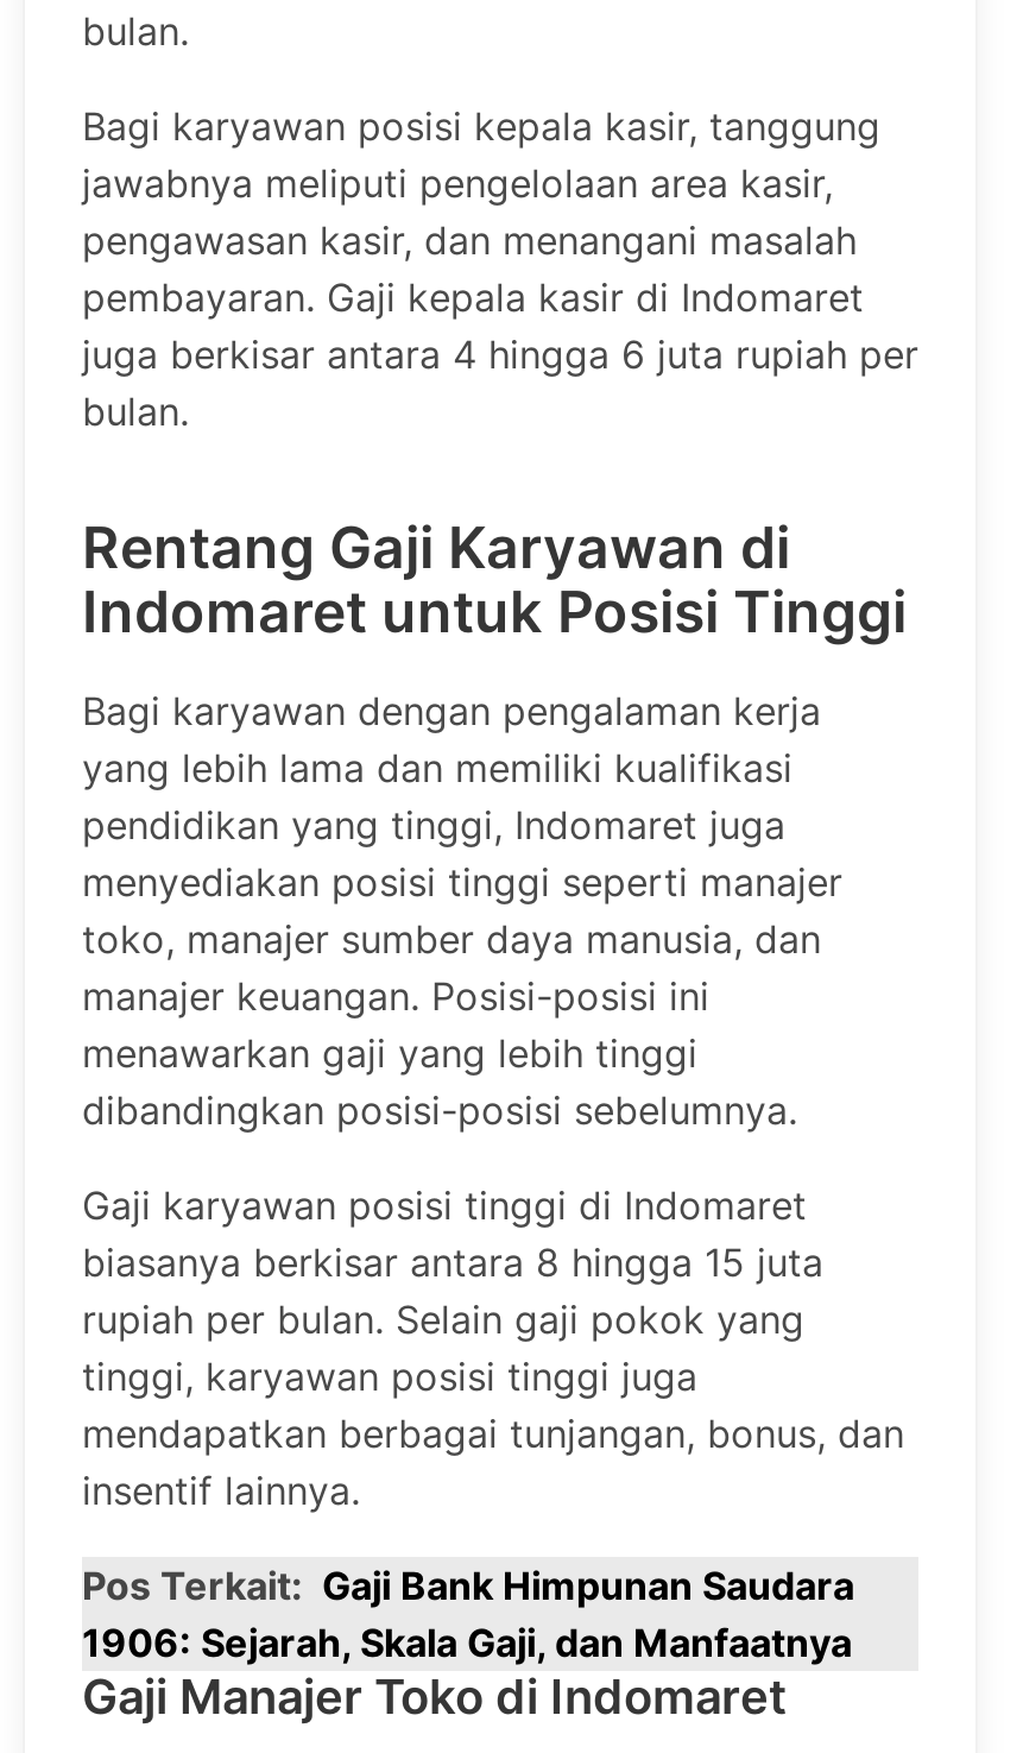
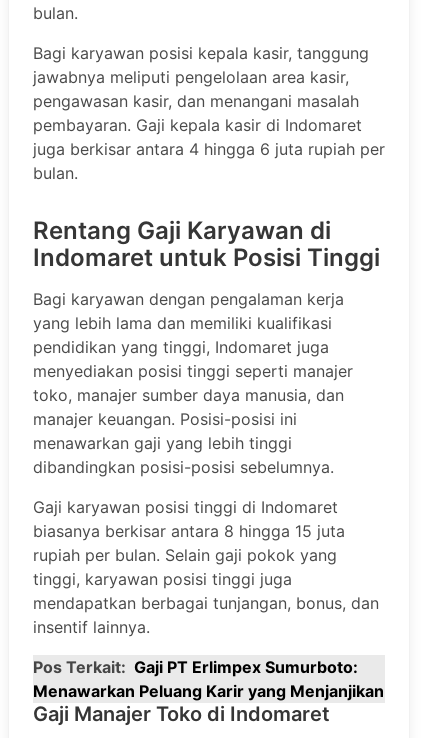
[82,1561,854,1666] Pos Terkait: Gaji Bank Himpunan Saudara | 1906: Sejarah, Skala Gaji, dan Manfaatnya -> [33,657,384,701] Pos Terkait: Gaji PT Erlimpex Sumurboto: | Menawarkan Peluang Karir yang Menjanjikan

